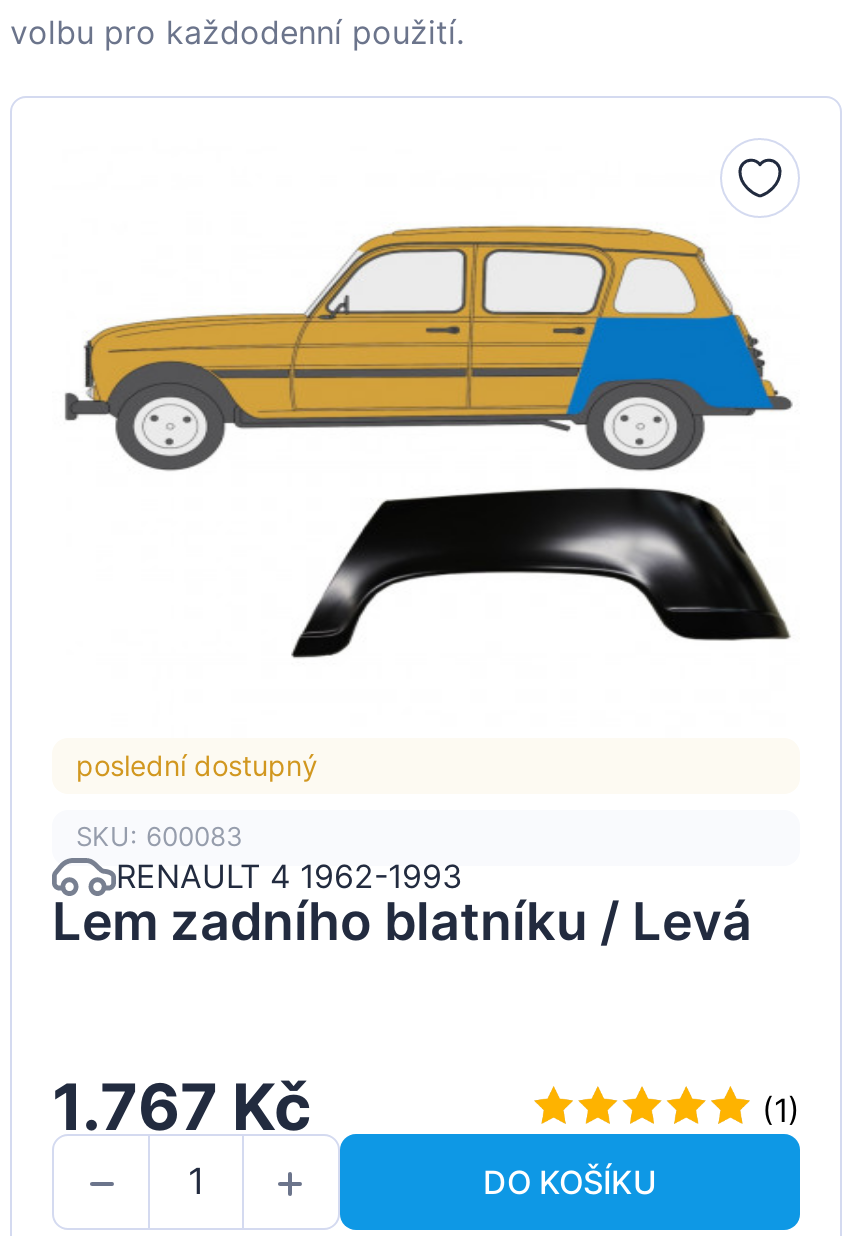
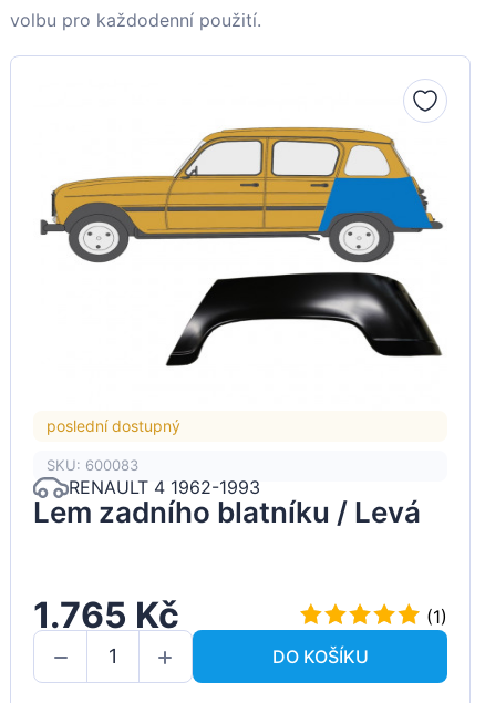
[52,1068,312,1146] 1.767 Kč -> [33,594,179,637] 1.765 Kč

